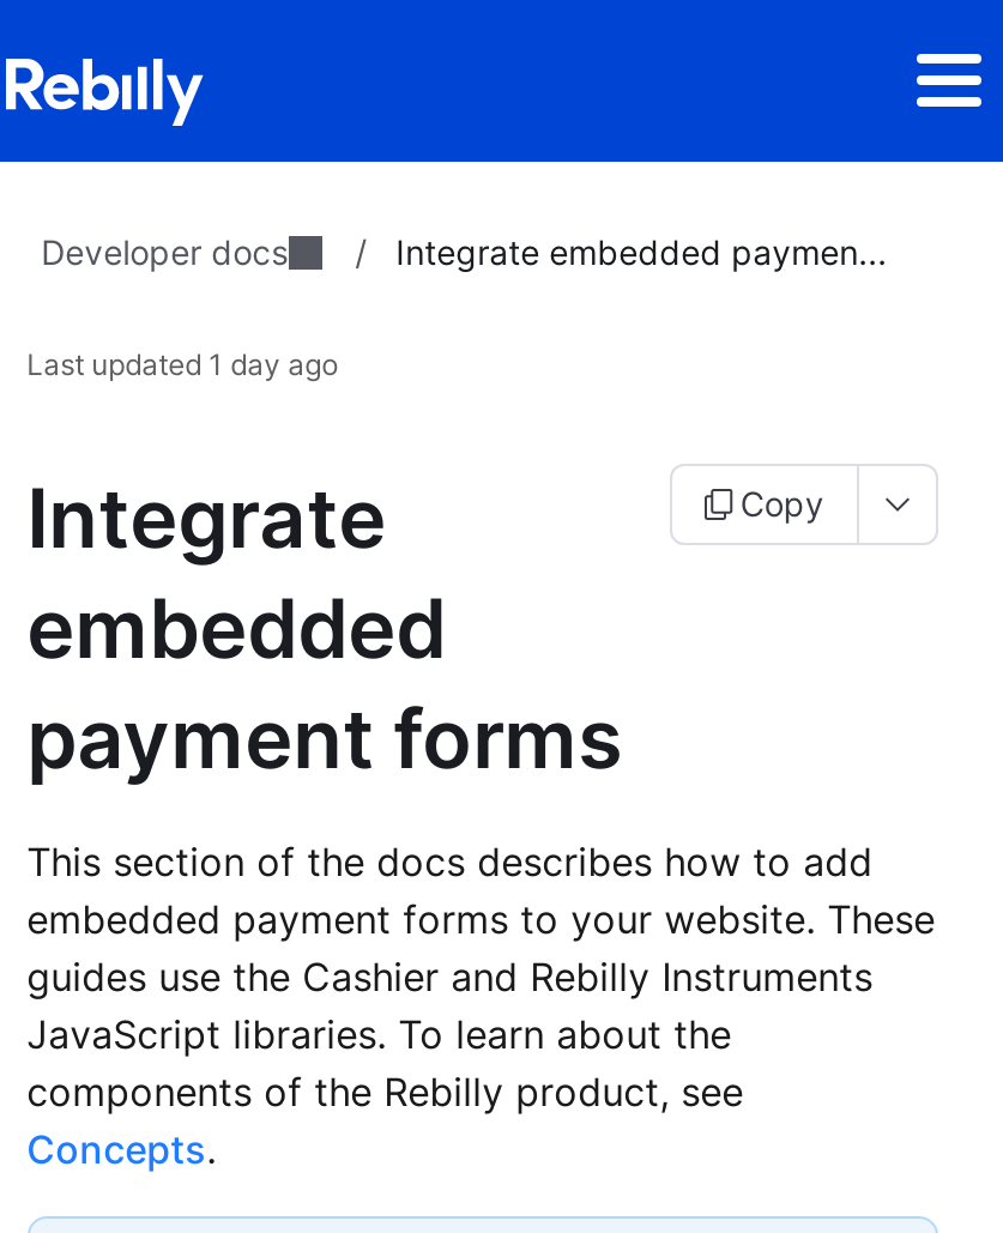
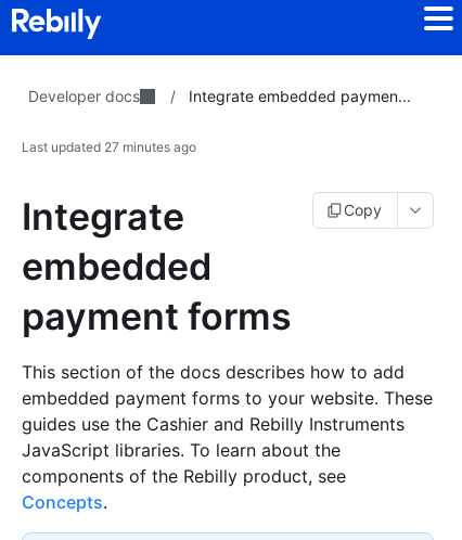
[27,346,338,382] Last updated 1 day ago -> [21,139,196,155] Last updated 27 minutes ago

